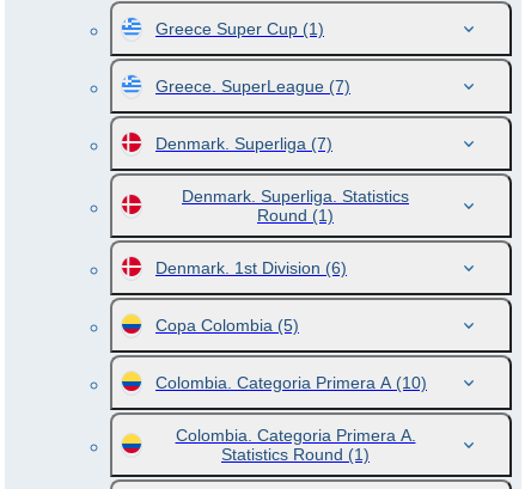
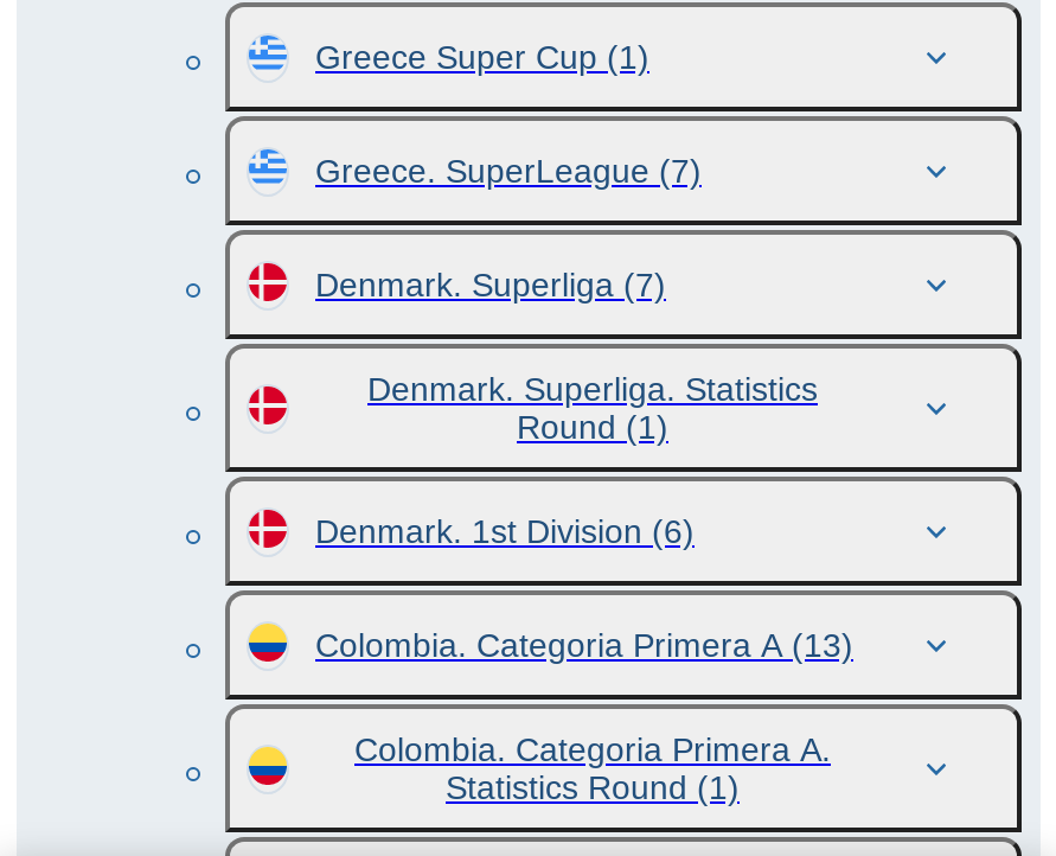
[155,316,427,392] Copa Colombia (5) | Colombia. Categoria Primera A (10) -> [315,626,853,664] Colombia. Categoria Primera A (13)

